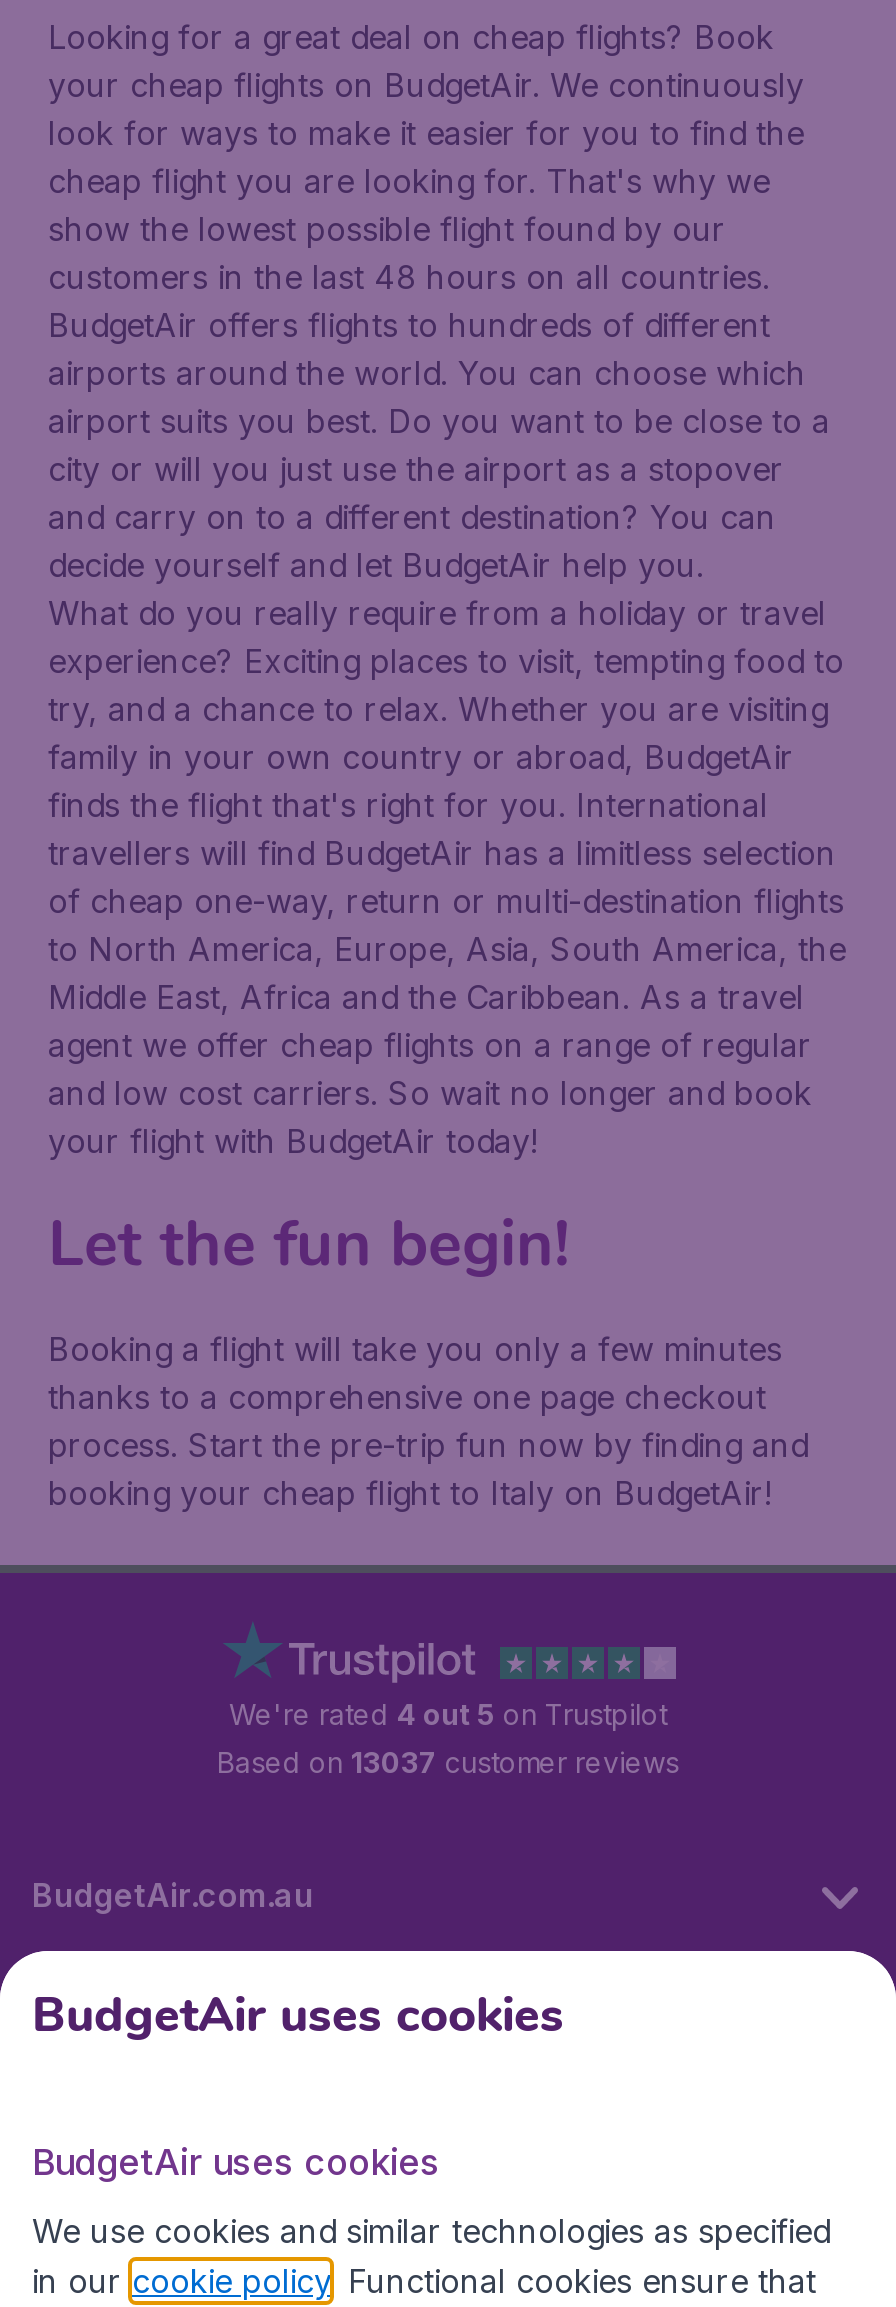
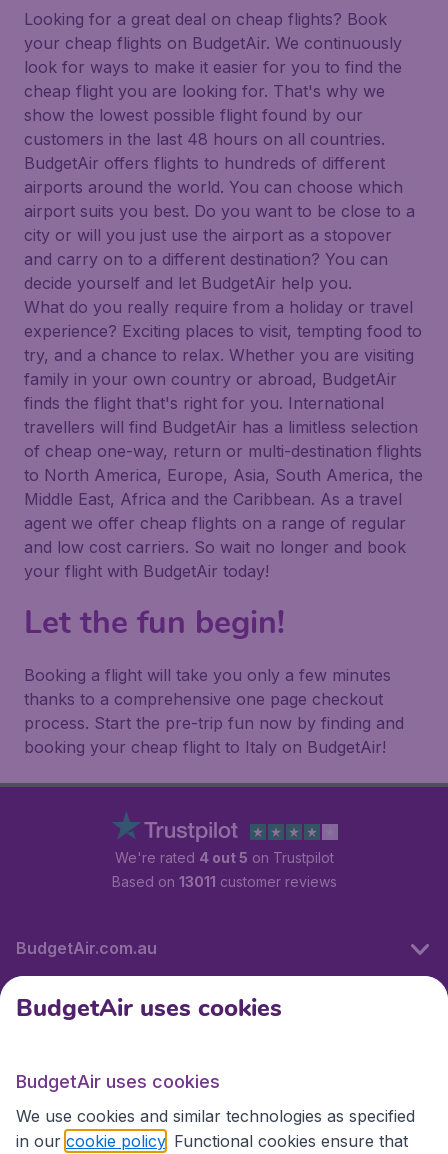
[217,1745,679,1779] Based on 13037 customer reviews -> [111,873,336,890] Based on 13011 customer reviews

